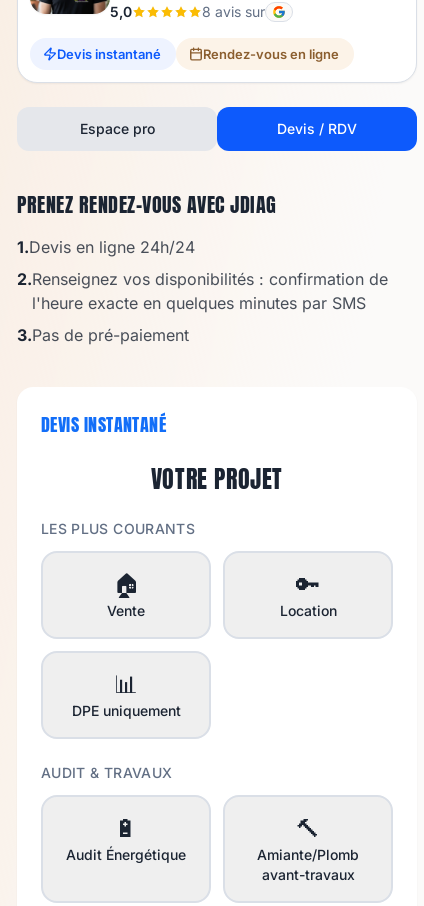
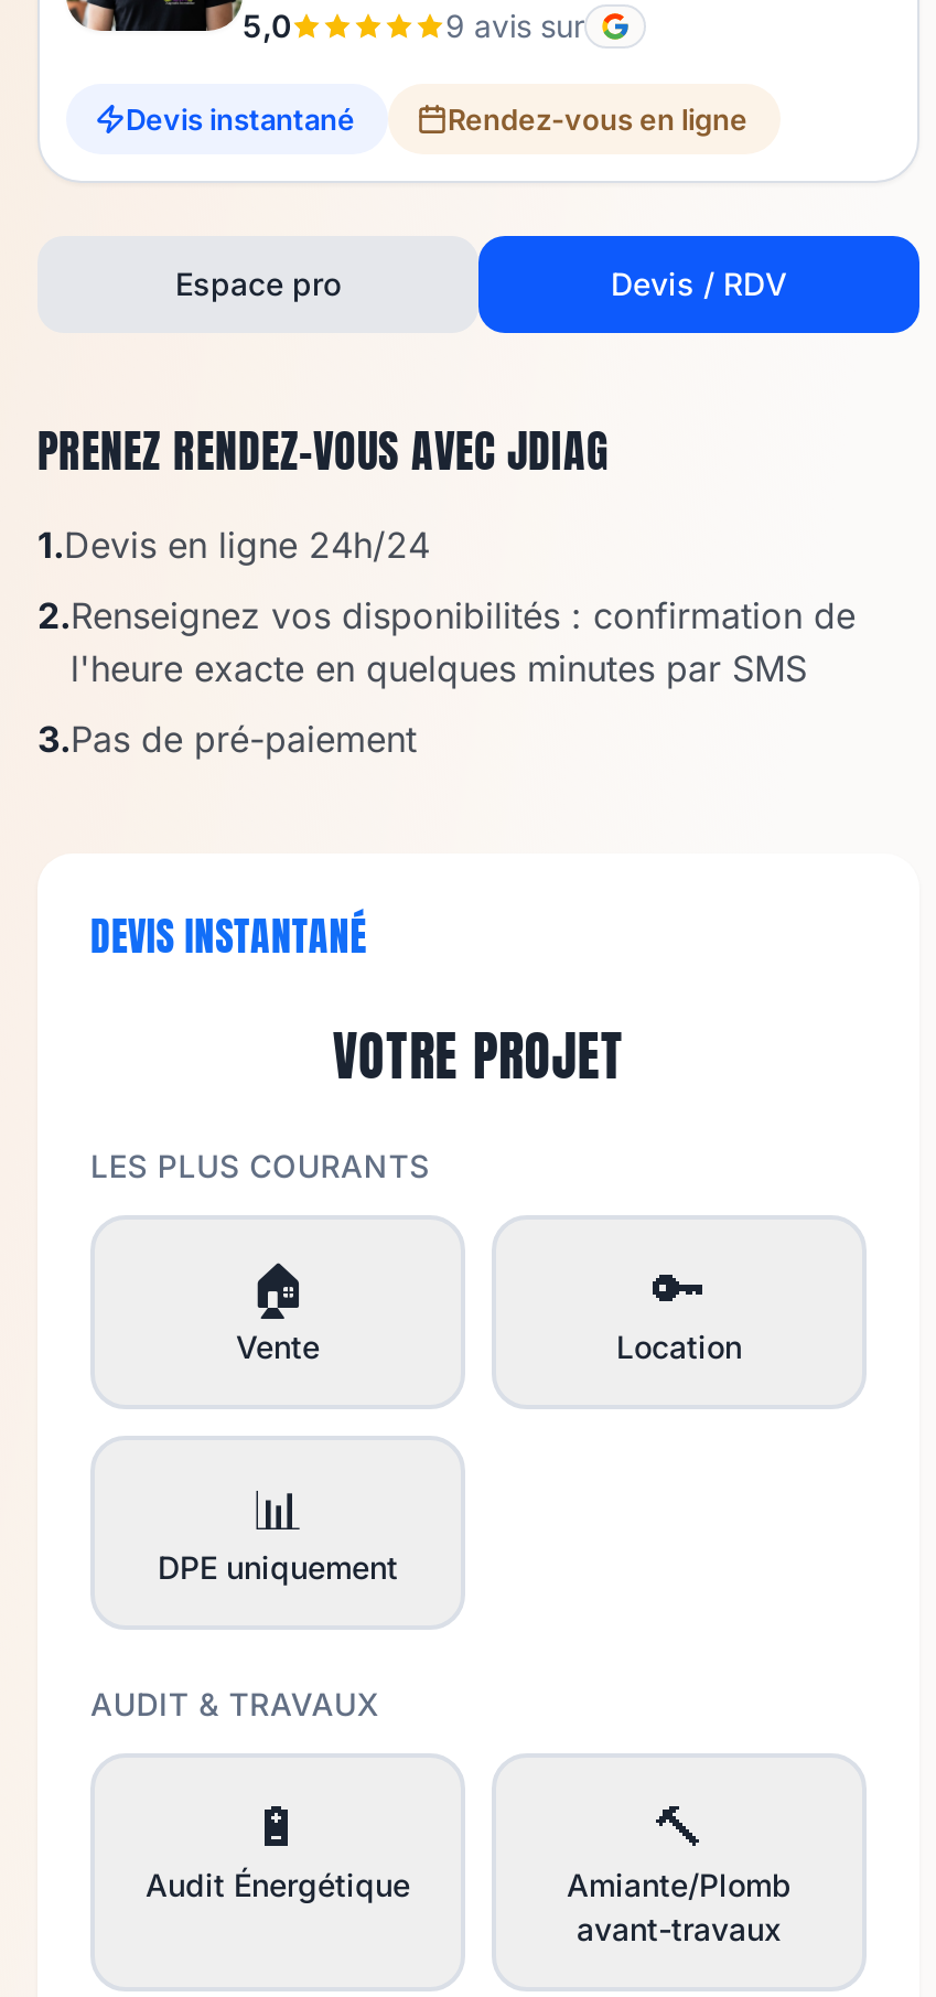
[202,3,265,20] 8 avis sur -> [445,7,584,44] 9 avis sur

